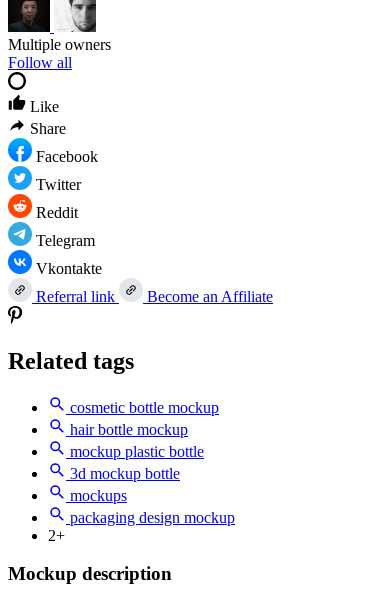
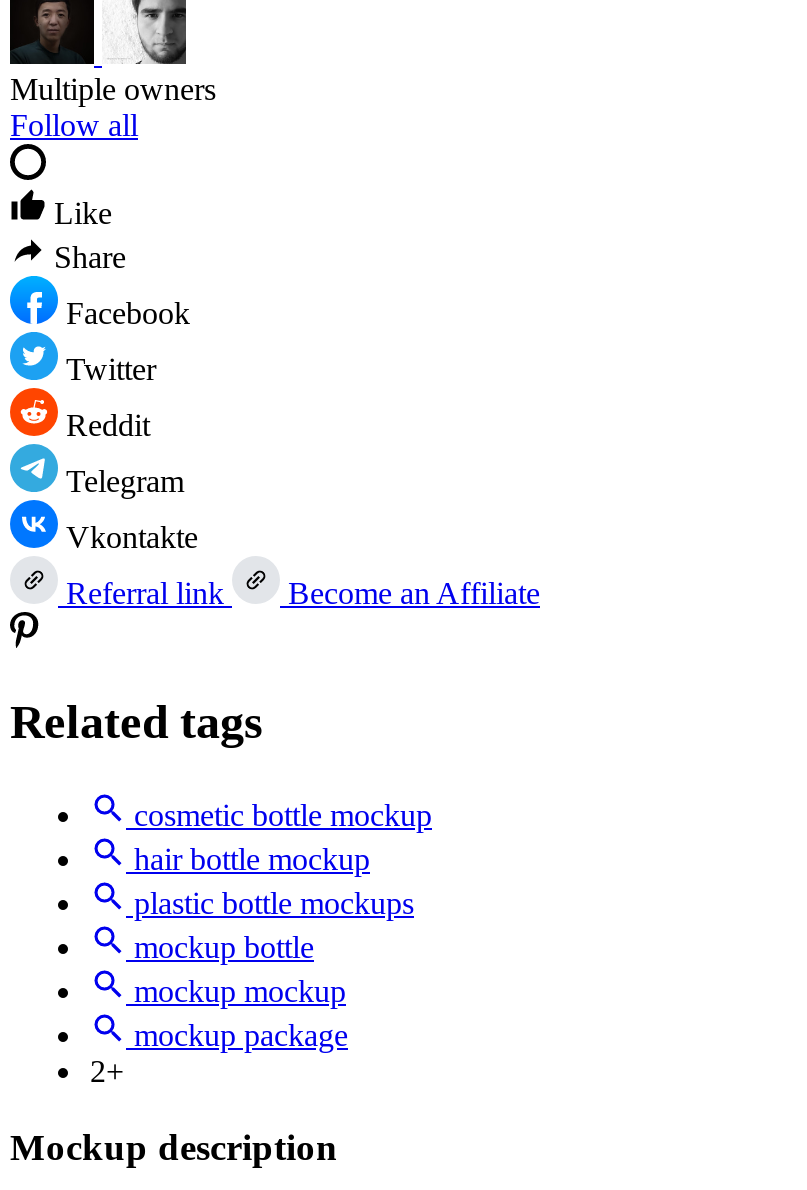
[66,443,235,526] mockup plastic bottle | 3d mockup bottle | mockups | packaging design mockup -> [126,885,414,1051] plastic bottle mockups | mockup bottle | mockup mockup | mockup package

